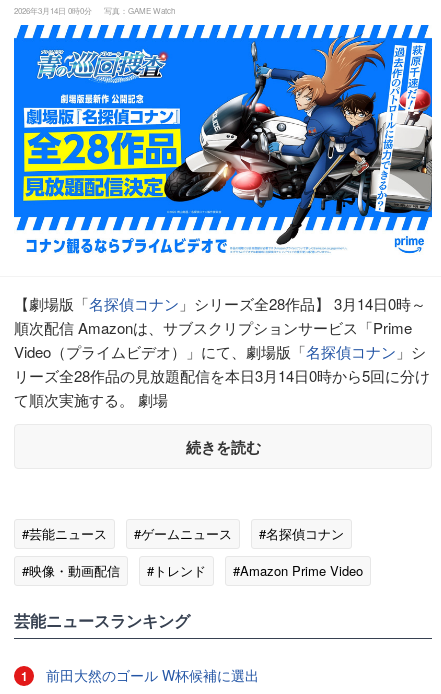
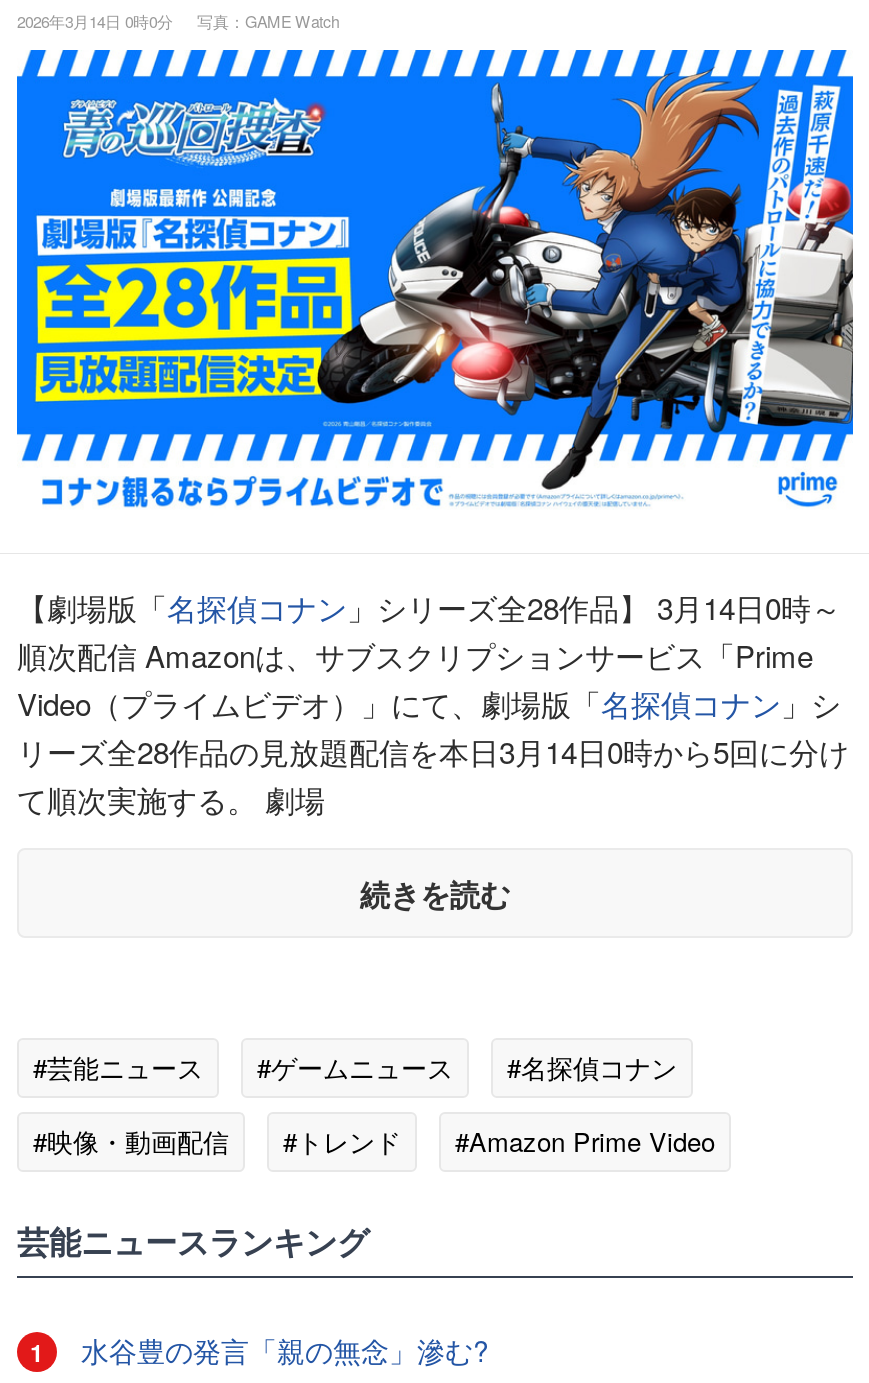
[42,665,259,685] 前田大然のゴール W杯候補に選出 -> [73,1330,489,1370] 水谷豊の発言「親の無念」滲む?

